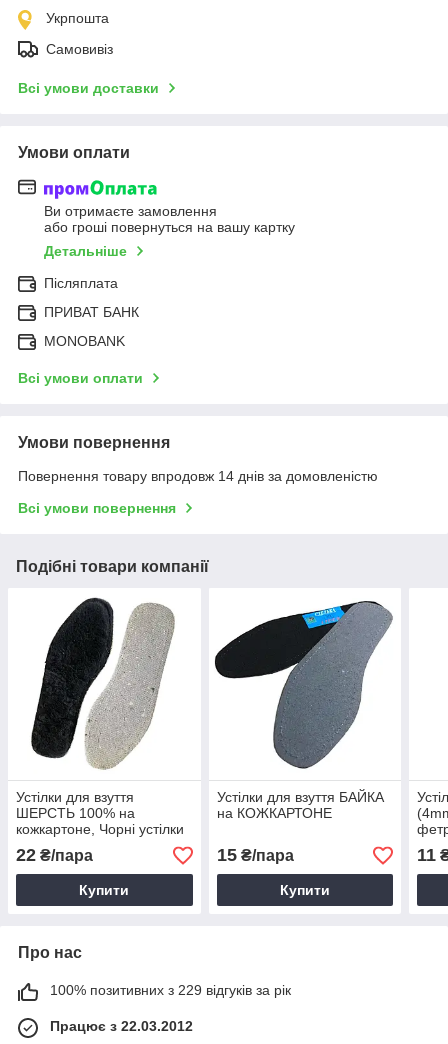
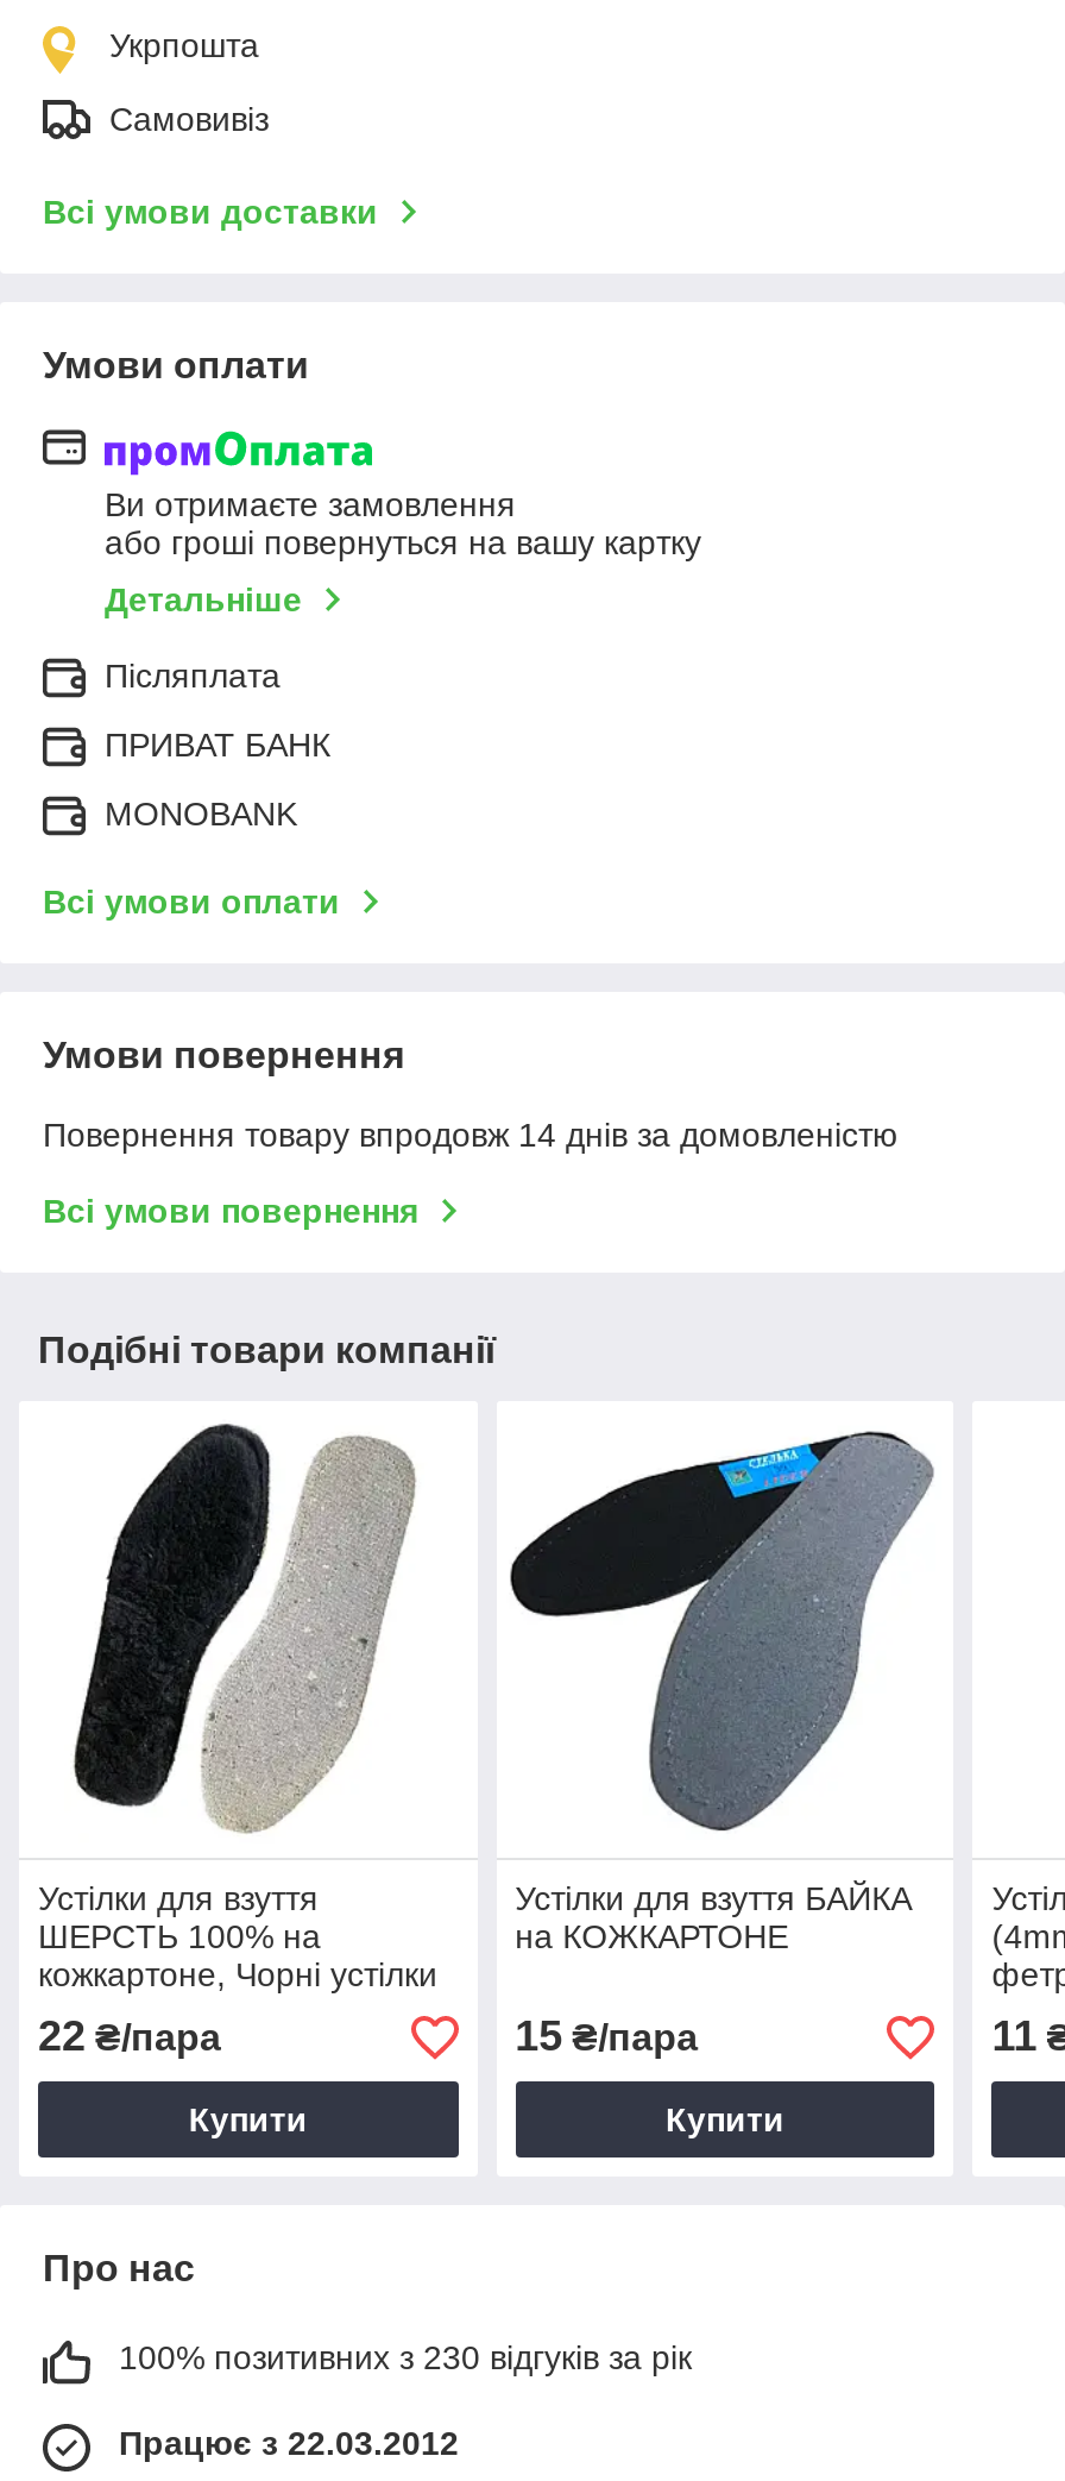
[50,982,291,998] 100% позитивних з 229 відгуків за рік -> [119,2339,692,2378] 100% позитивних з 230 відгуків за рік

